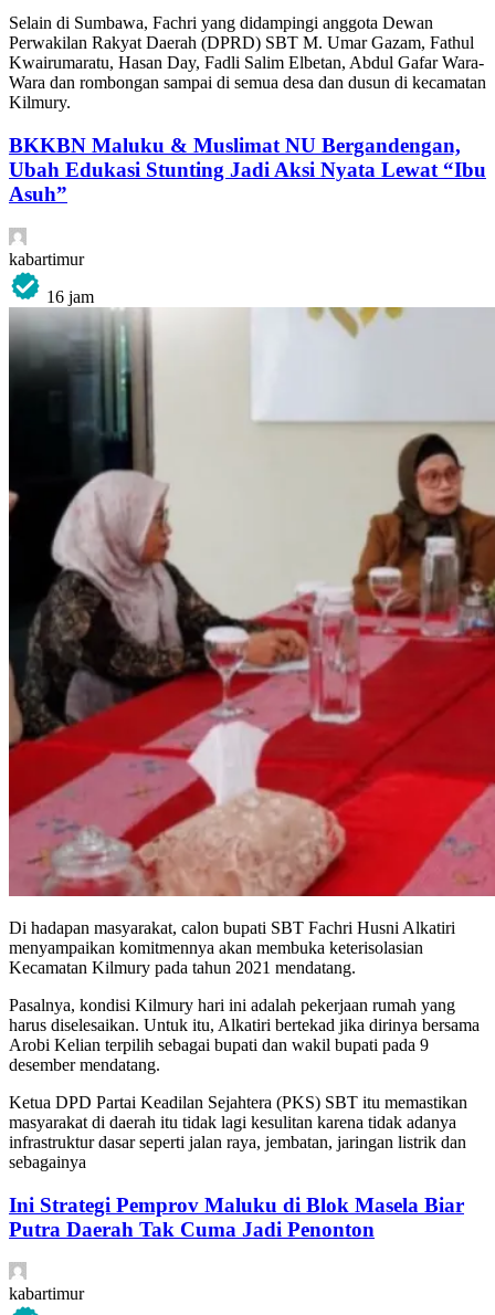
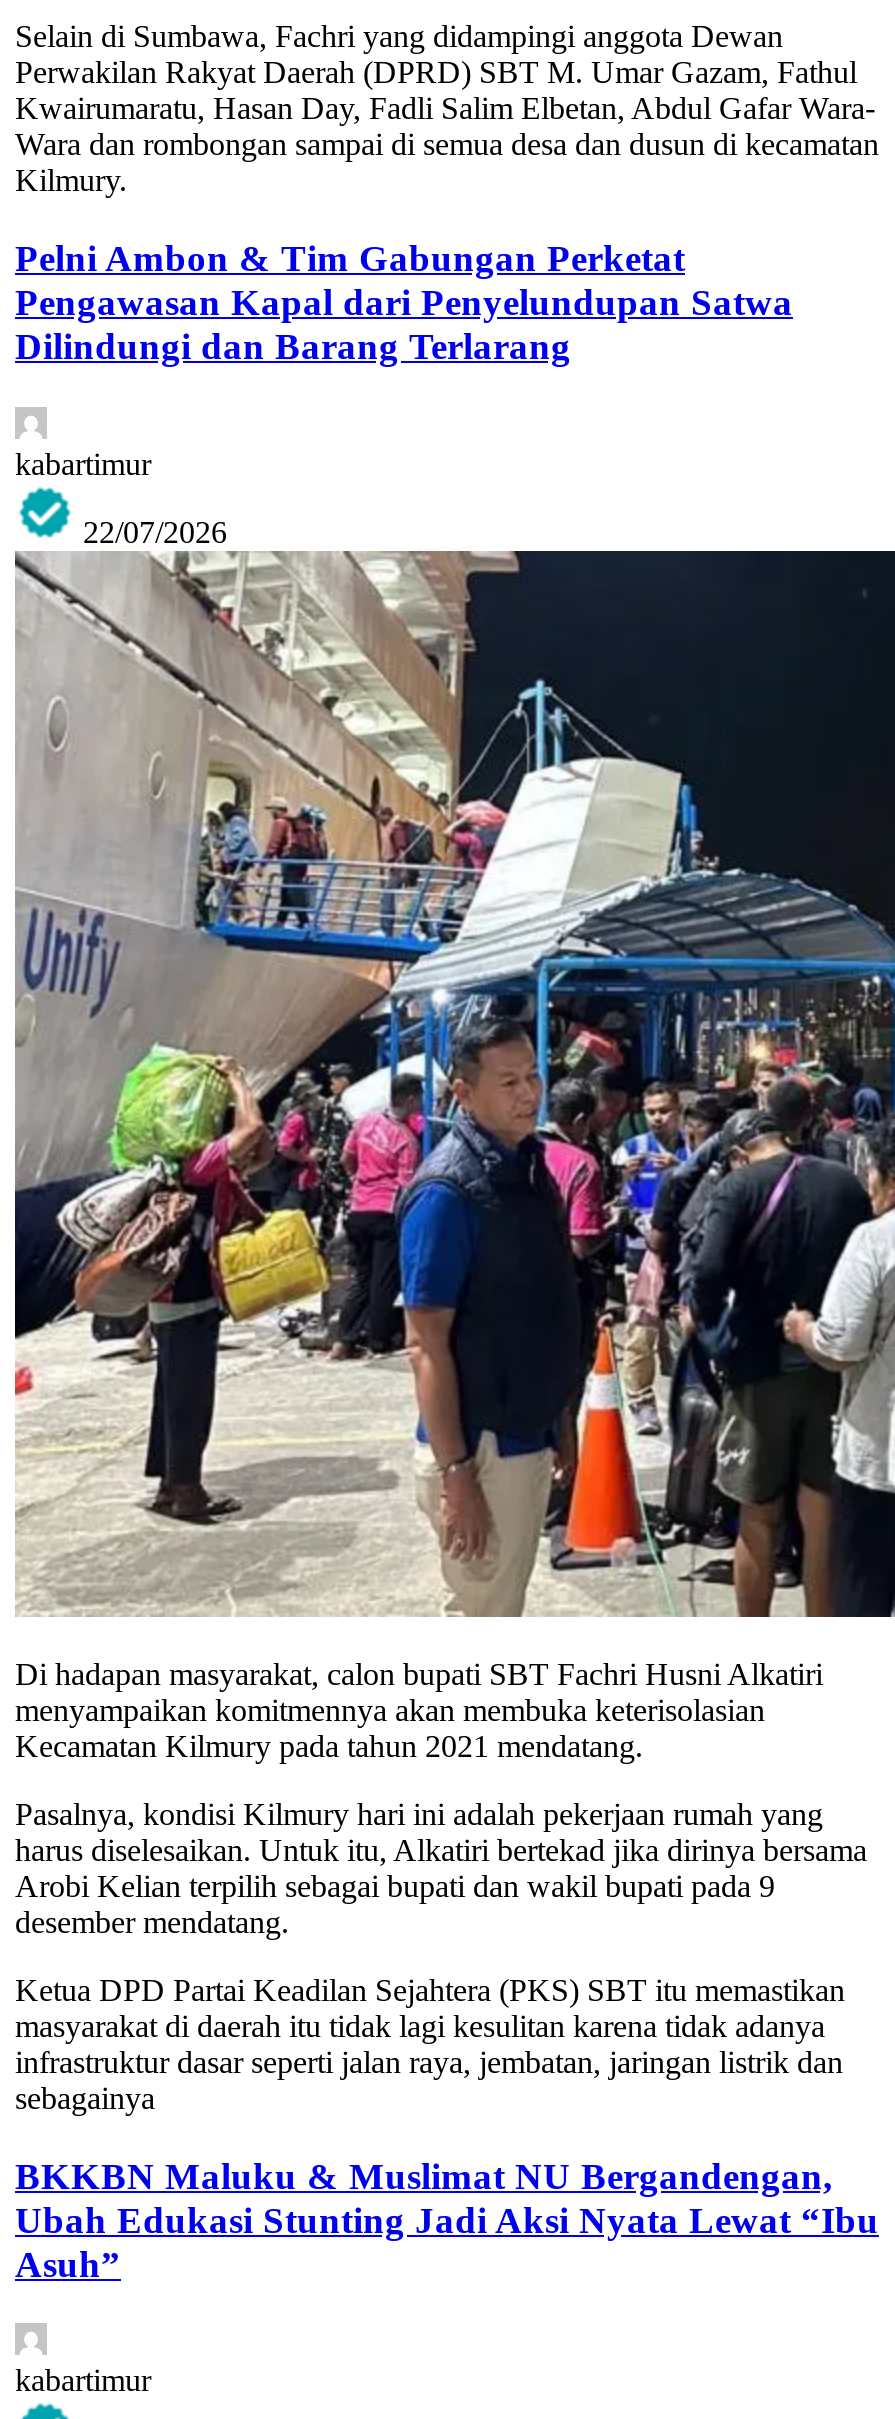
none -> [15,237,793,367] Pelni Ambon & Tim Gabungan Perketat | Pengawasan Kapal dari Penyelundupan Satwa | Dilindungi dan Barang Terlarang
moved [9,134,486,206] -> [15,2154,879,2284]: BKKBN Maluku & Muslimat NU Bergandengan, | Ubah Edukasi Stunting Jadi Aksi Nyata Lewat “Ibu | Asuh”
[46,287,94,306] 16 jam -> [83,515,227,549] 22/07/2026
[8,306,492,897] [image] -> [13,549,889,1619] [image]
[9,1193,464,1241] Ini Strategi Pemprov Maluku di Blok Masela Biar | Putra Daerah Tak Cuma Jadi Penonton -> none

